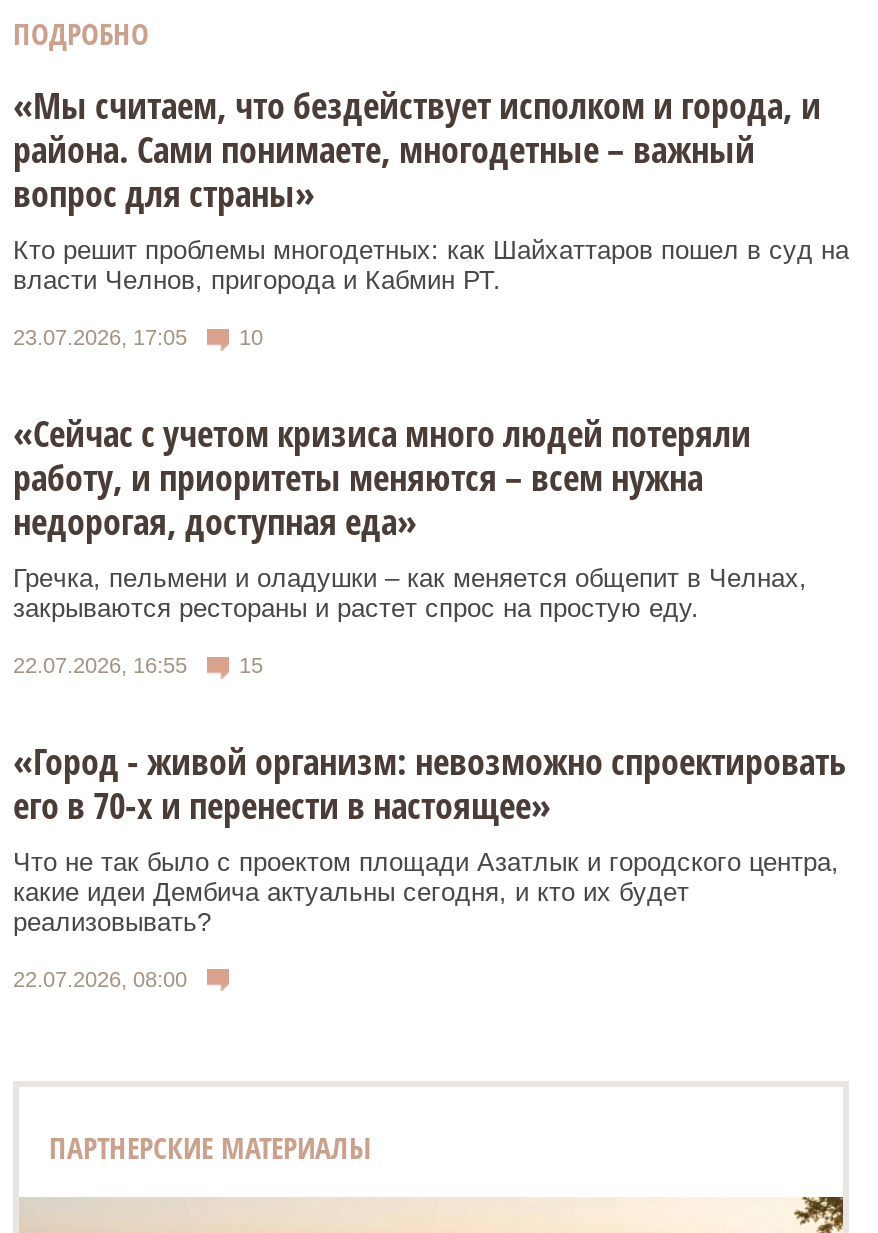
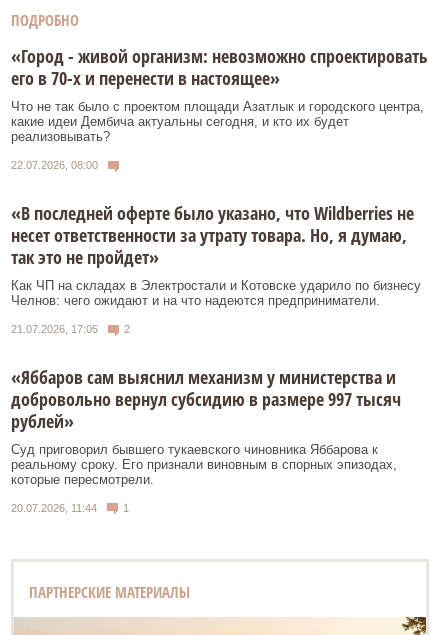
[13,82,849,677] «Мы считаем, что бездействует исполком и города, и | района. Сами понимаете, многодетные – важный | вопрос для страны» | Кто решит проблемы многодетных: как Шайхаттаров пошел в суд на | власти Челнов, пригорода и Кабмин РТ. | 23.07.2026, 17:05 | 10 | «Сейчас с учетом кризиса много людей потеряли | работу, и приоритеты меняются – всем нужна | недорогая, доступная еда» | Гречка, пельмени и оладушки – как меняется общепит в Челнах, | закрываются рестораны и растет спрос на простую еду. | 22.07.2026, 16:55 | 15 -> none
moved [13,736,847,990] -> [11,44,428,171]: «Город - живой организм: невозможно спроектировать | его в 70-х и перенести в настоящее» | Что не так было с проектом площади Азатлык и городского центра, | какие идеи Дембича актуальны сегодня, и кто их будет | реализовывать? | 22.07.2026, 08:00
none -> [11,201,421,514] «В последней оферте было указано, что Wildberries не | несет ответственности за утрату товара. Но, я думаю, | так это не пройдет» | Как ЧП на складах в Электростали и Котовске ударило по бизнесу | Челнов: чего ожидают и на что надеются предприниматели. | 21.07.2026, 17:05 | 2 | «Яббаров сам выяснил механизм у министерства и | добровольно вернул субсидию в размере 997 тысяч | рублей» | Суд приговорил бывшего тукаевского чиновника Яббарова к | реальному сроку. Его признали виновным в спорных эпизодах, | которые пересмотрели. | 20.07.2026, 11:44 | 1

